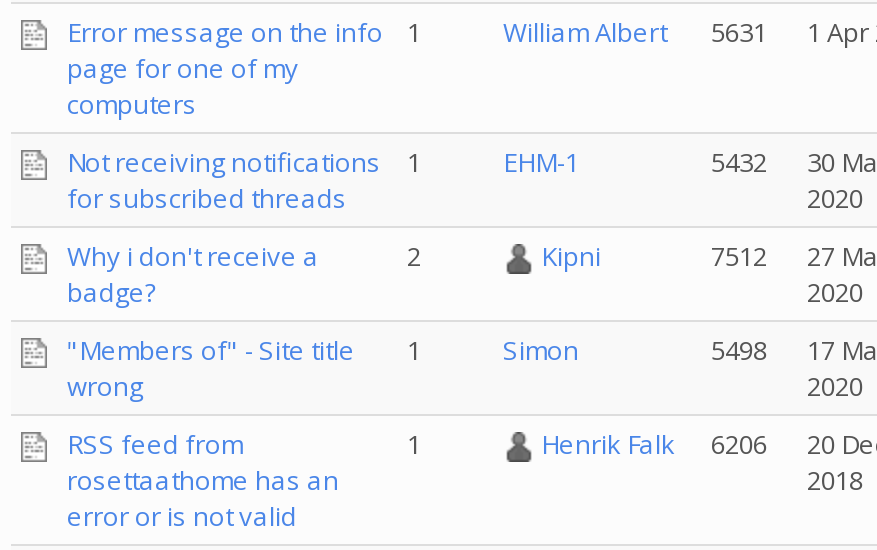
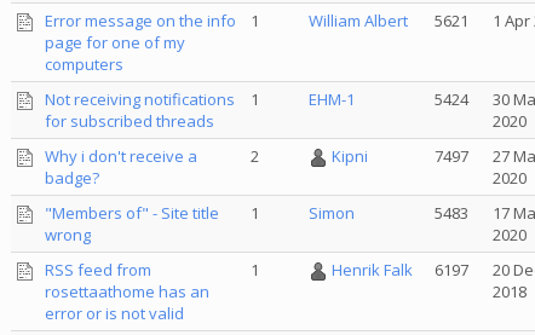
[711,14,767,50] 5631 -> [435,10,468,31] 5621
[711,144,767,180] 5432 -> [435,88,468,110] 5424
[711,238,767,274] 7512 -> [435,145,468,167] 7497
[711,332,767,368] 5498 -> [435,202,468,224] 5483
[711,426,767,462] 6206 -> [435,259,468,281] 6197

